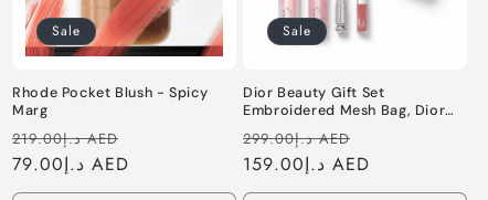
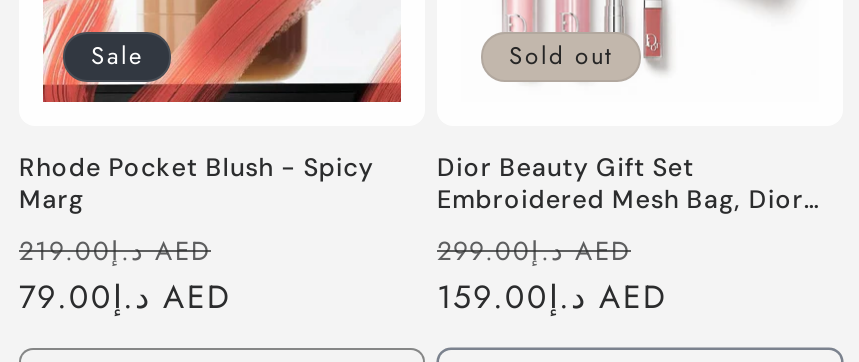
[283,21,311,41] Sale -> [509,38,613,74] Sold out

